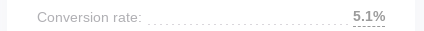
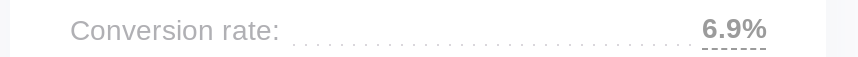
[353,8,385,24] 5.1% -> [702,12,766,44] 6.9%

